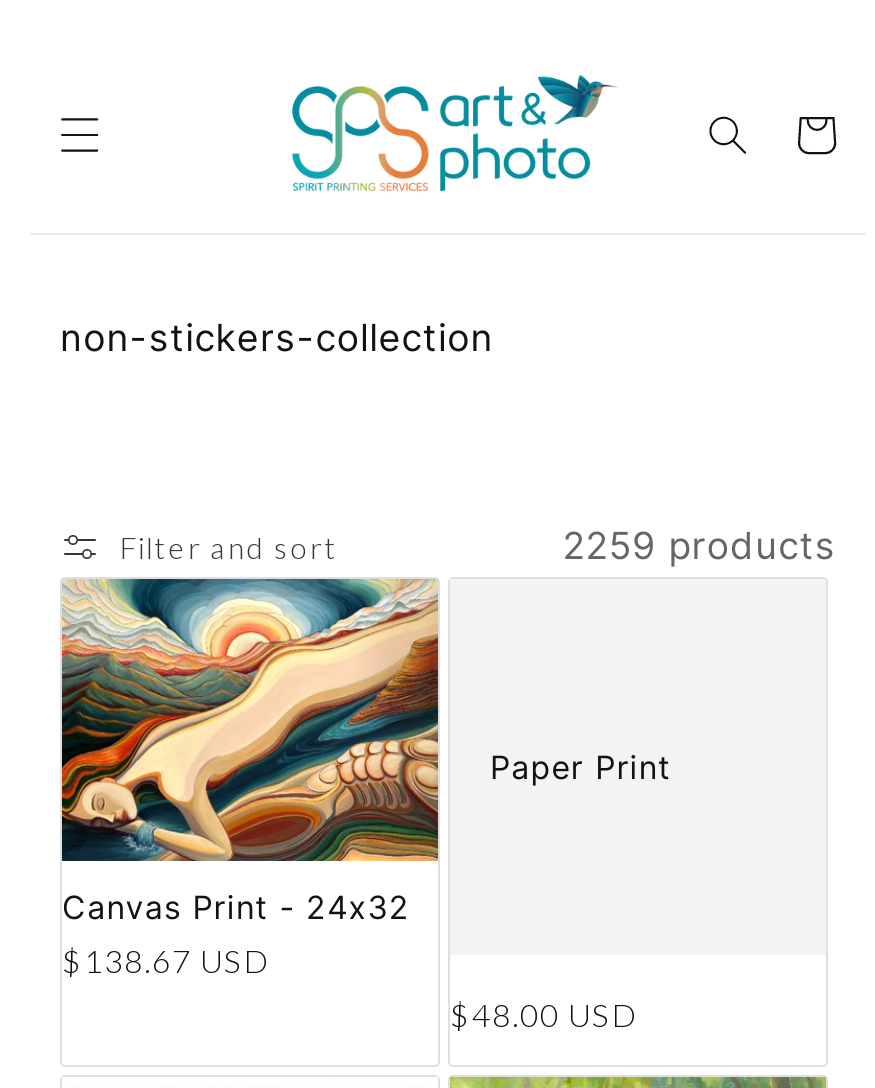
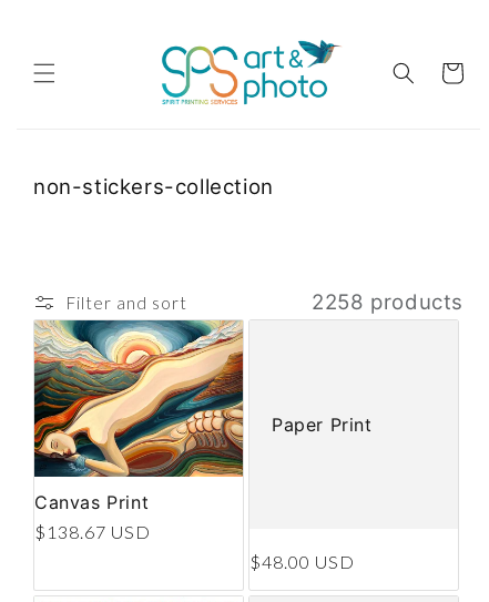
[562,524,836,570] 2259 products -> [312,289,463,315] 2258 products
[62,888,410,928] Canvas Print - 24x32 -> [34,491,149,513] Canvas Print

